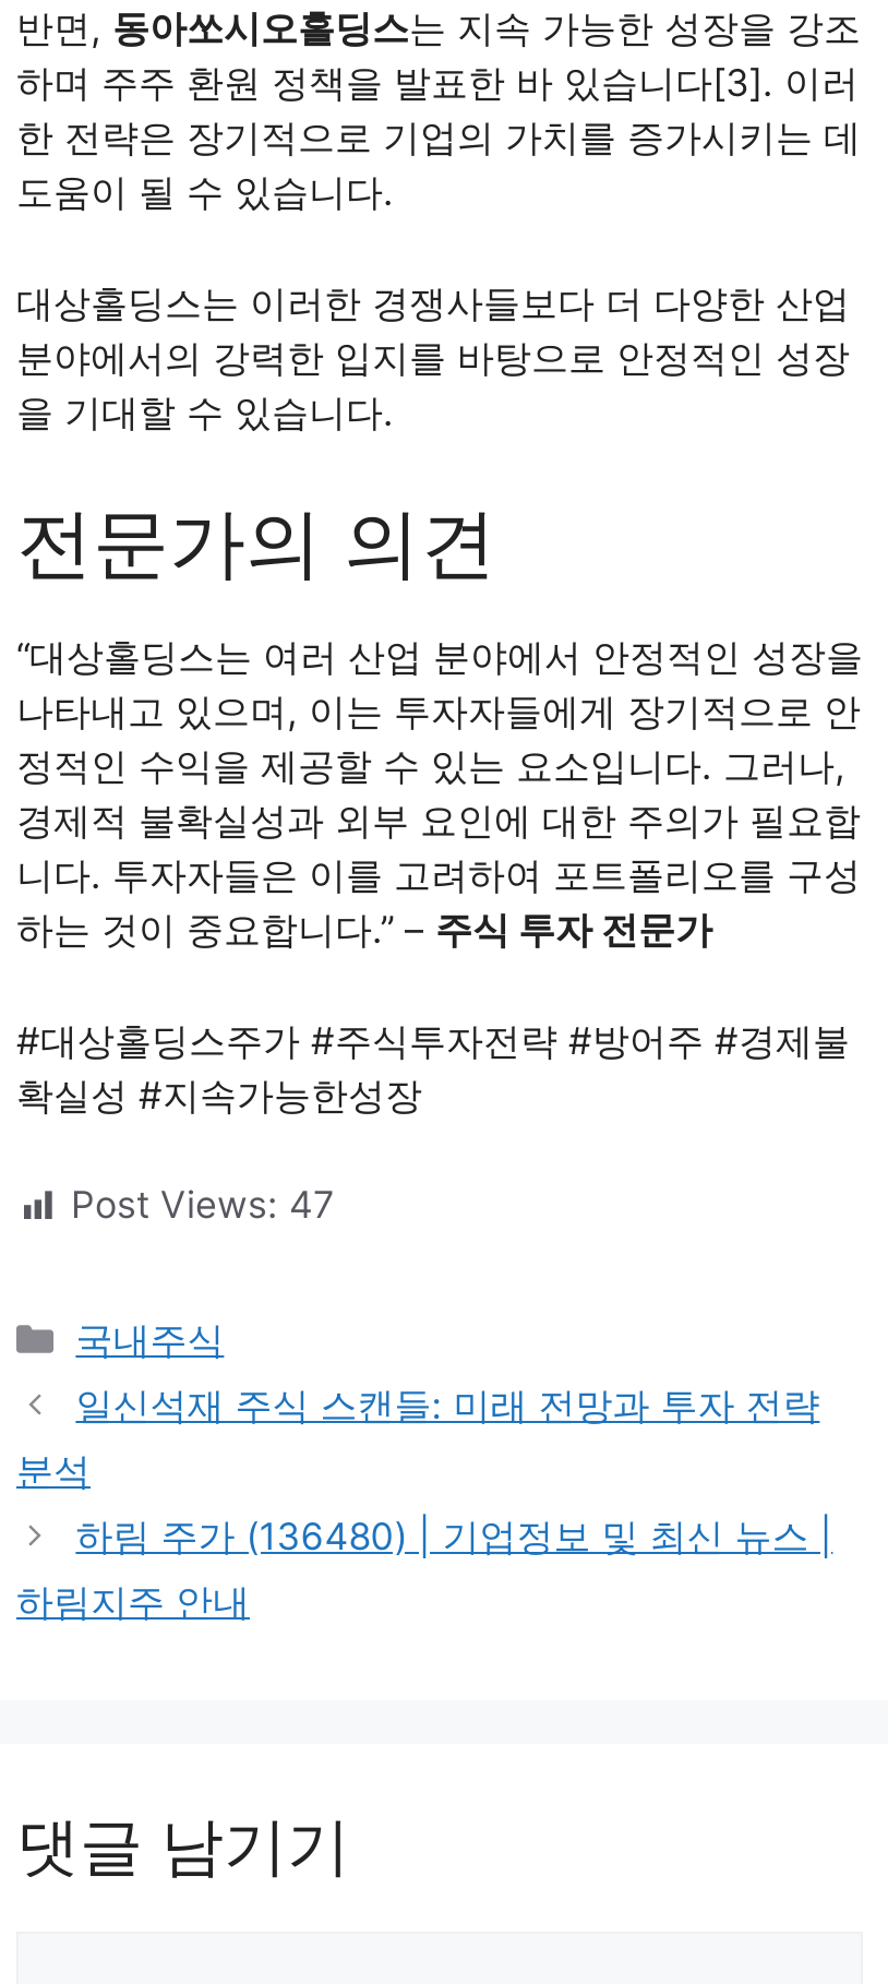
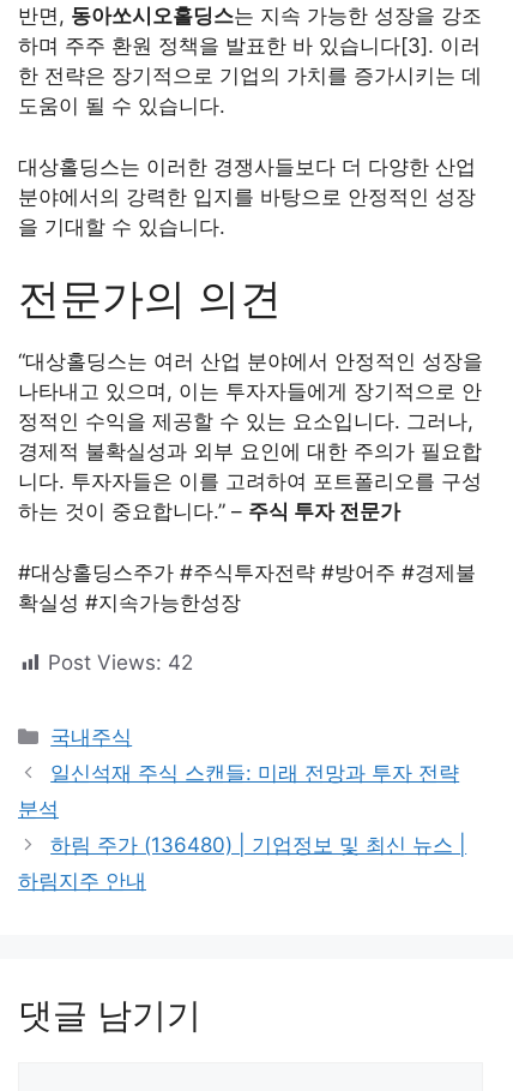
[71,1183,335,1227] Post Views: 47 -> [48,651,193,675] Post Views: 42

